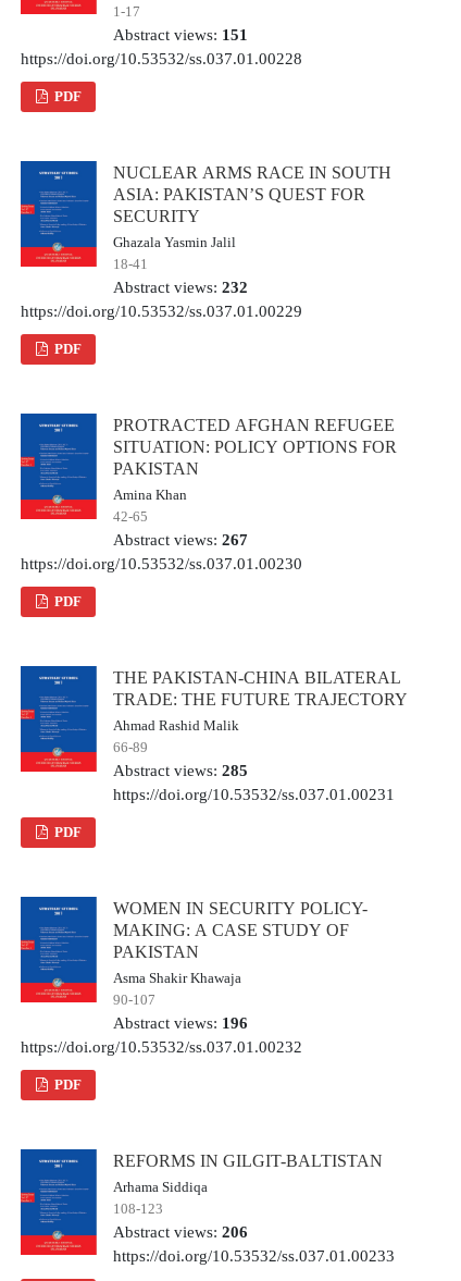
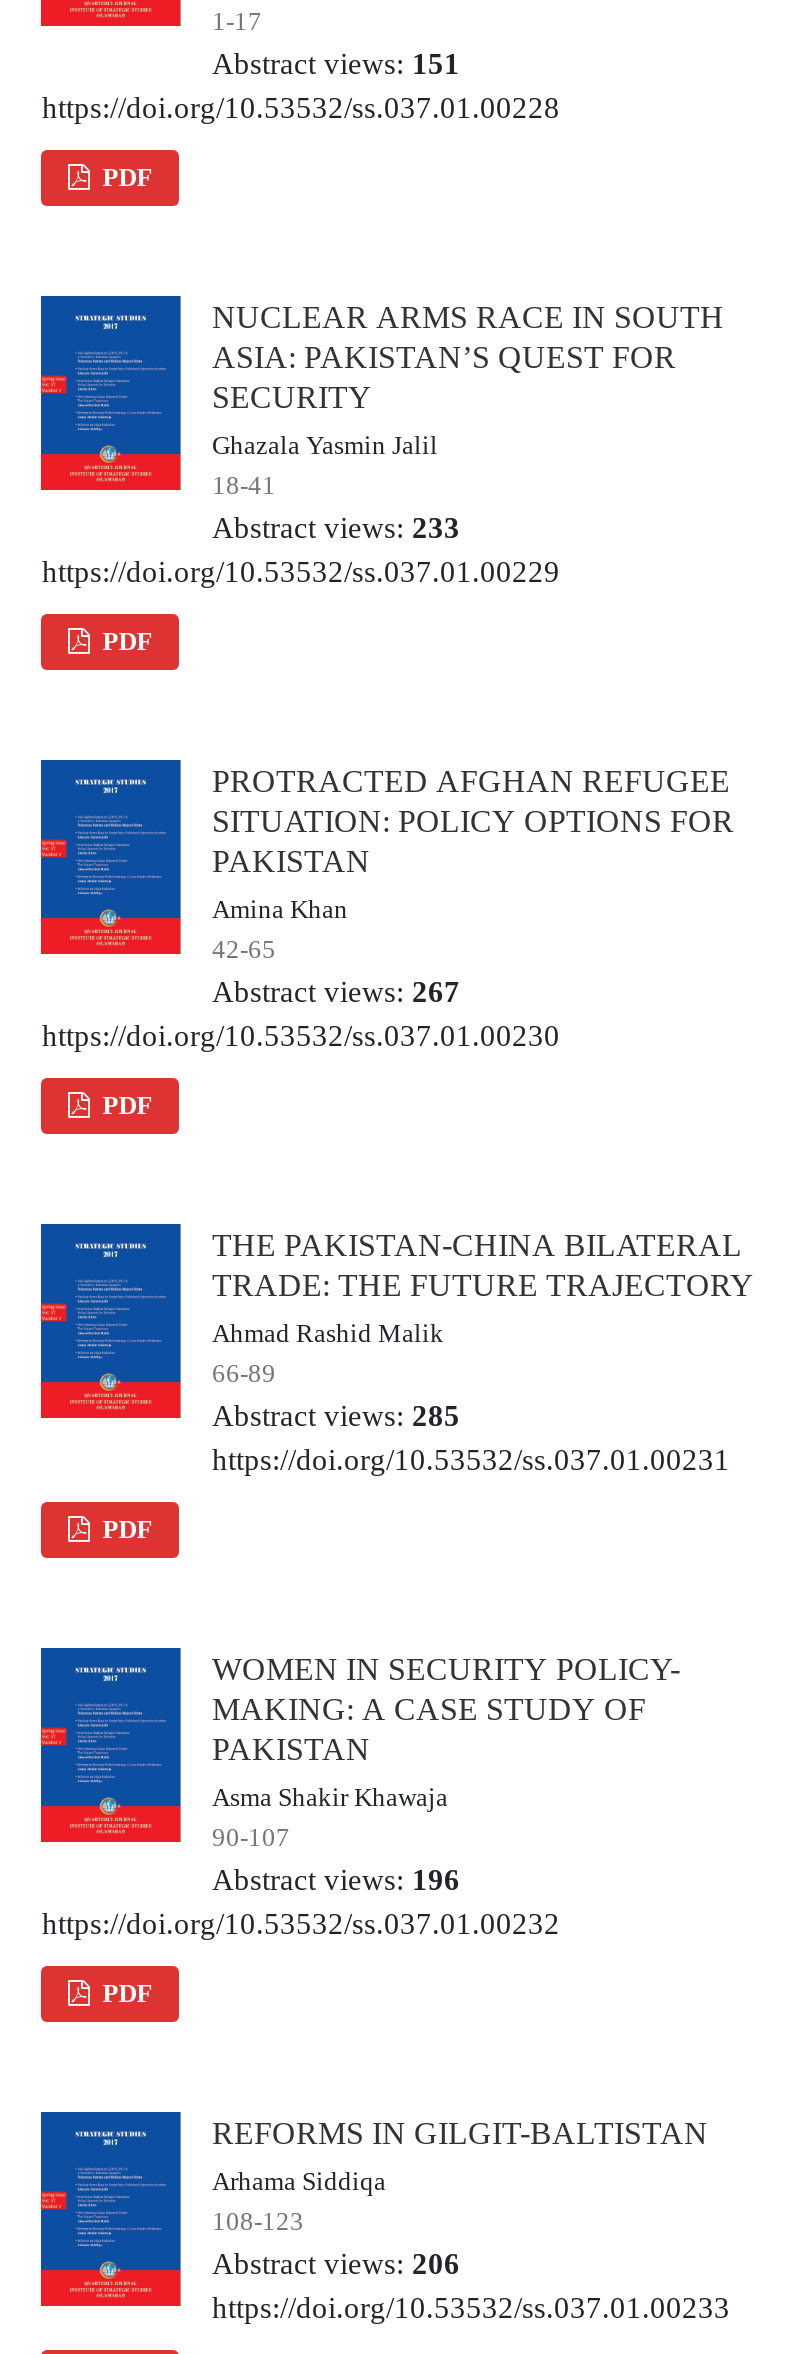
[114,279,248,295] Abstract views: 232 -> [212,512,460,542] Abstract views: 233

